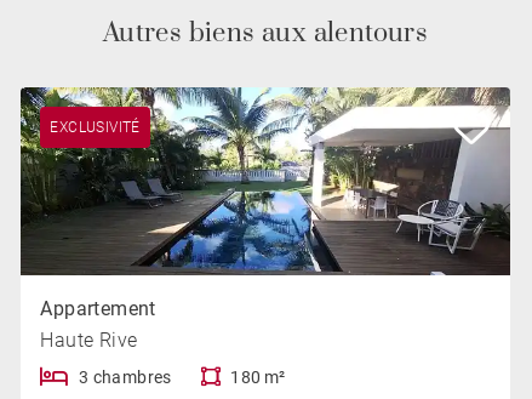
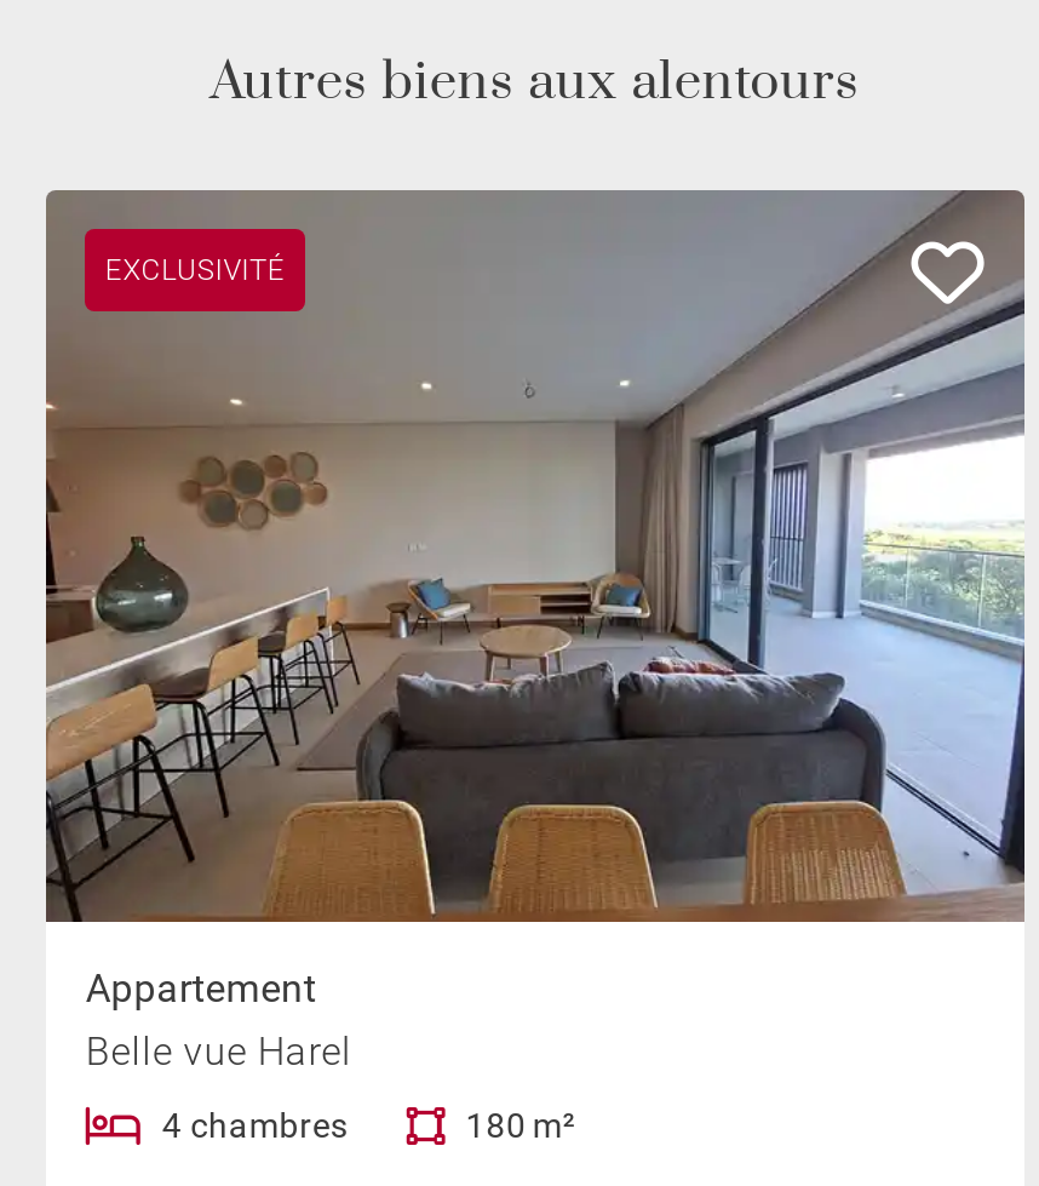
[19,87,510,277] [image] -> [44,188,1027,924] [image]
[40,328,137,351] Haute Rive -> [86,1029,352,1076] Belle vue Harel
[79,367,172,386] 3 chambres -> [162,1107,348,1146] 4 chambres

